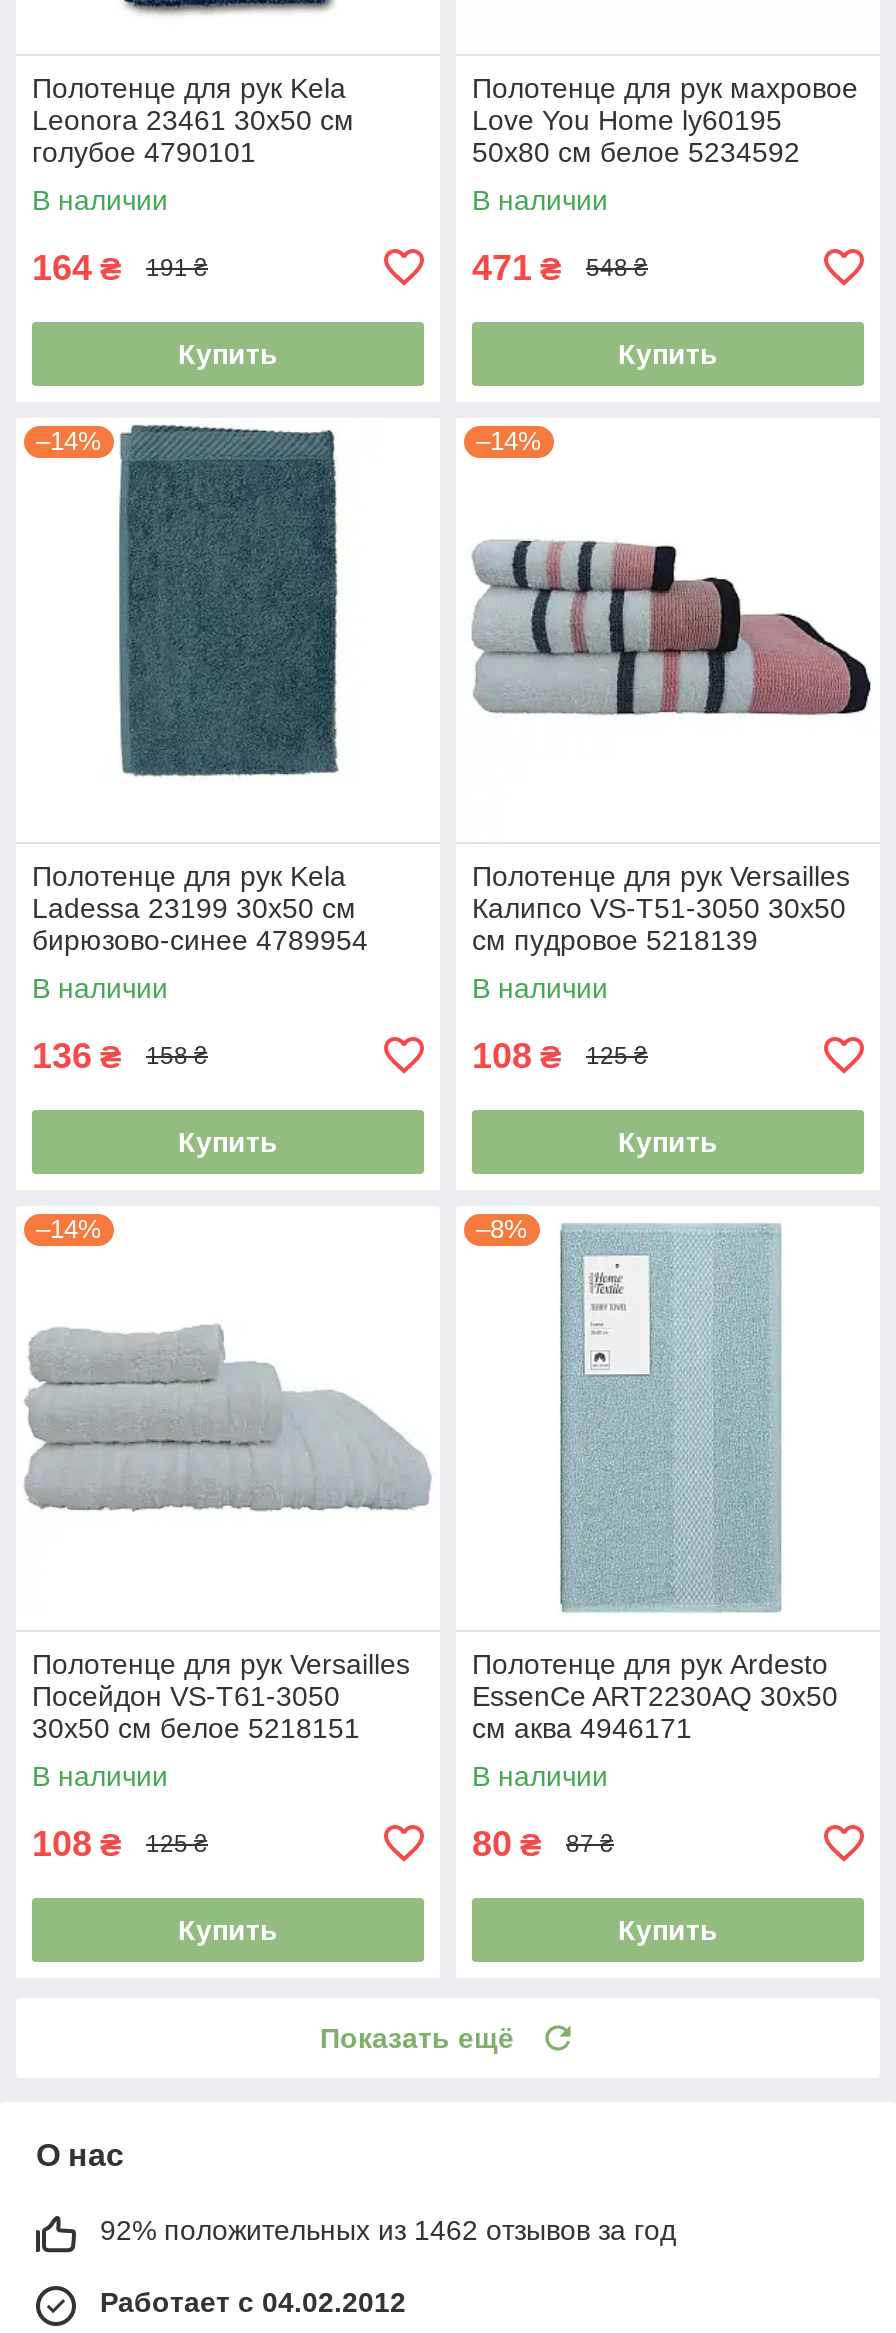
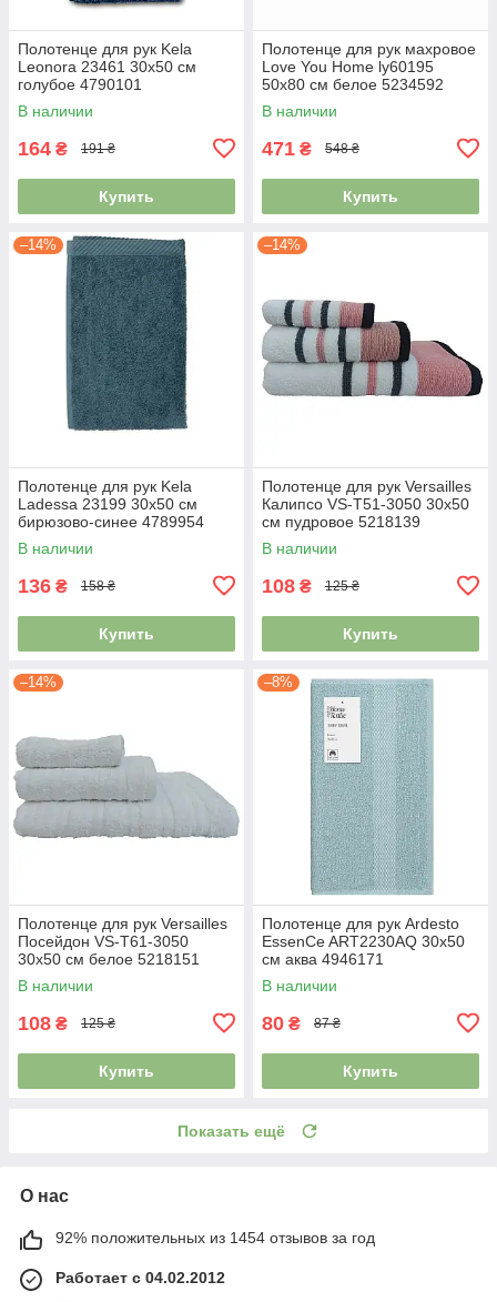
[100,2214,676,2246] 92% положительных из 1462 отзывов за год -> [55,1229,375,1246] 92% положительных из 1454 отзывов за год

